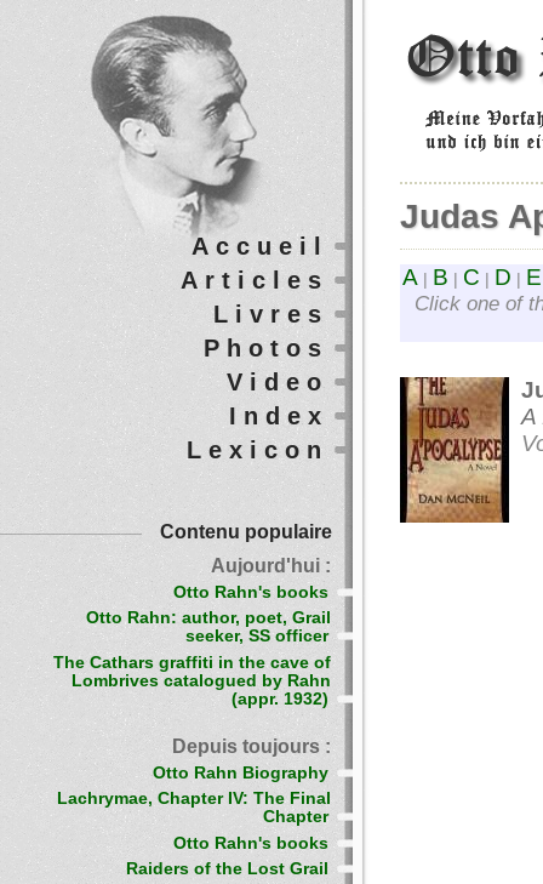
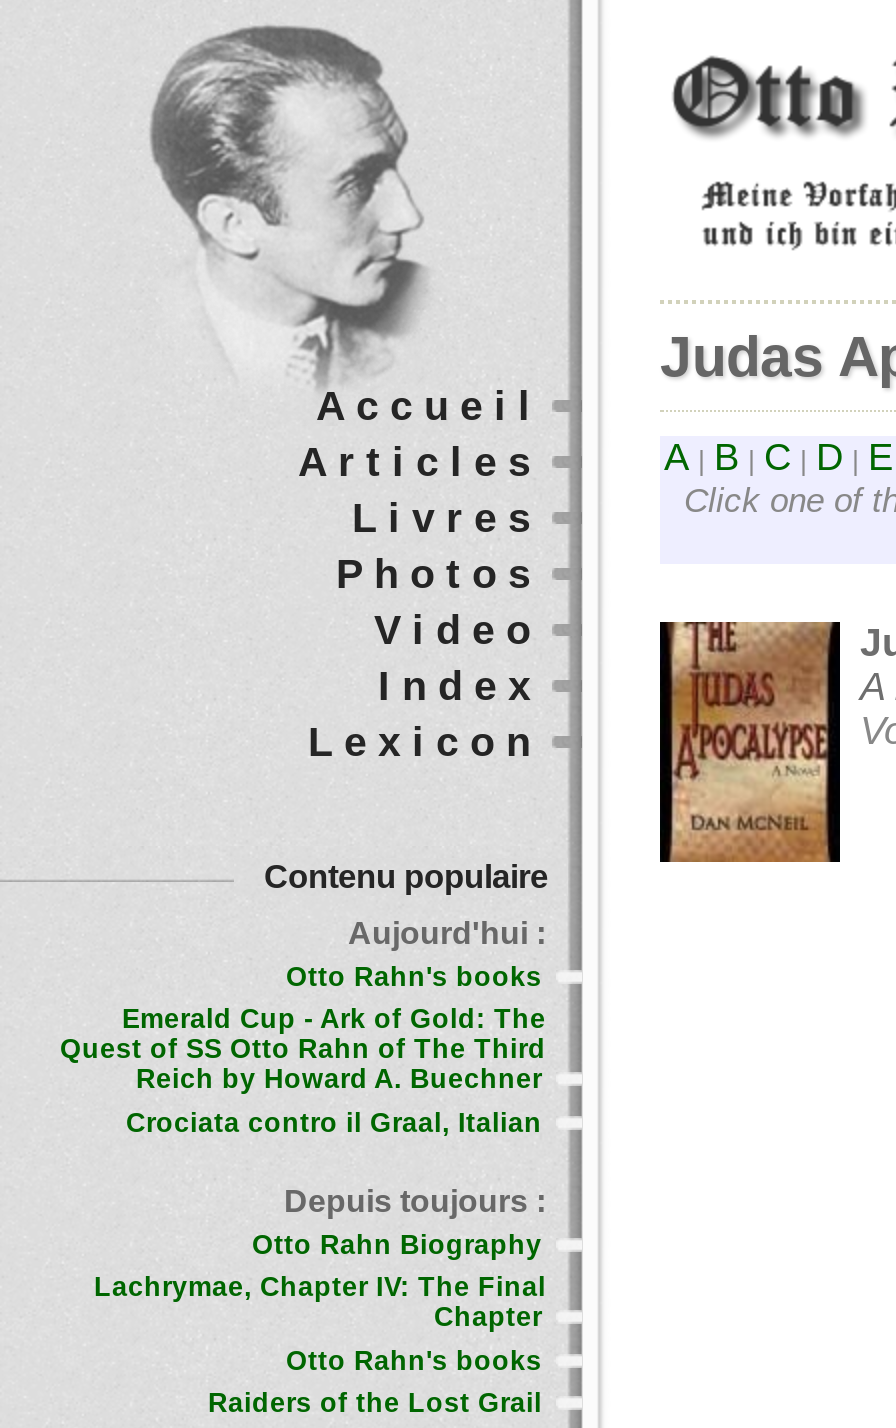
[53,609,331,708] Otto Rahn: author, poet, Grail | seeker, SS officer | The Cathars graffiti in the cave of | Lombrives catalogued by Rahn | (appr. 1932) -> [60,1005,546,1138] Emerald Cup - Ark of Gold: The | Quest of SS Otto Rahn of The Third | Reich by Howard A. Buechner | Crociata contro il Graal, Italian

